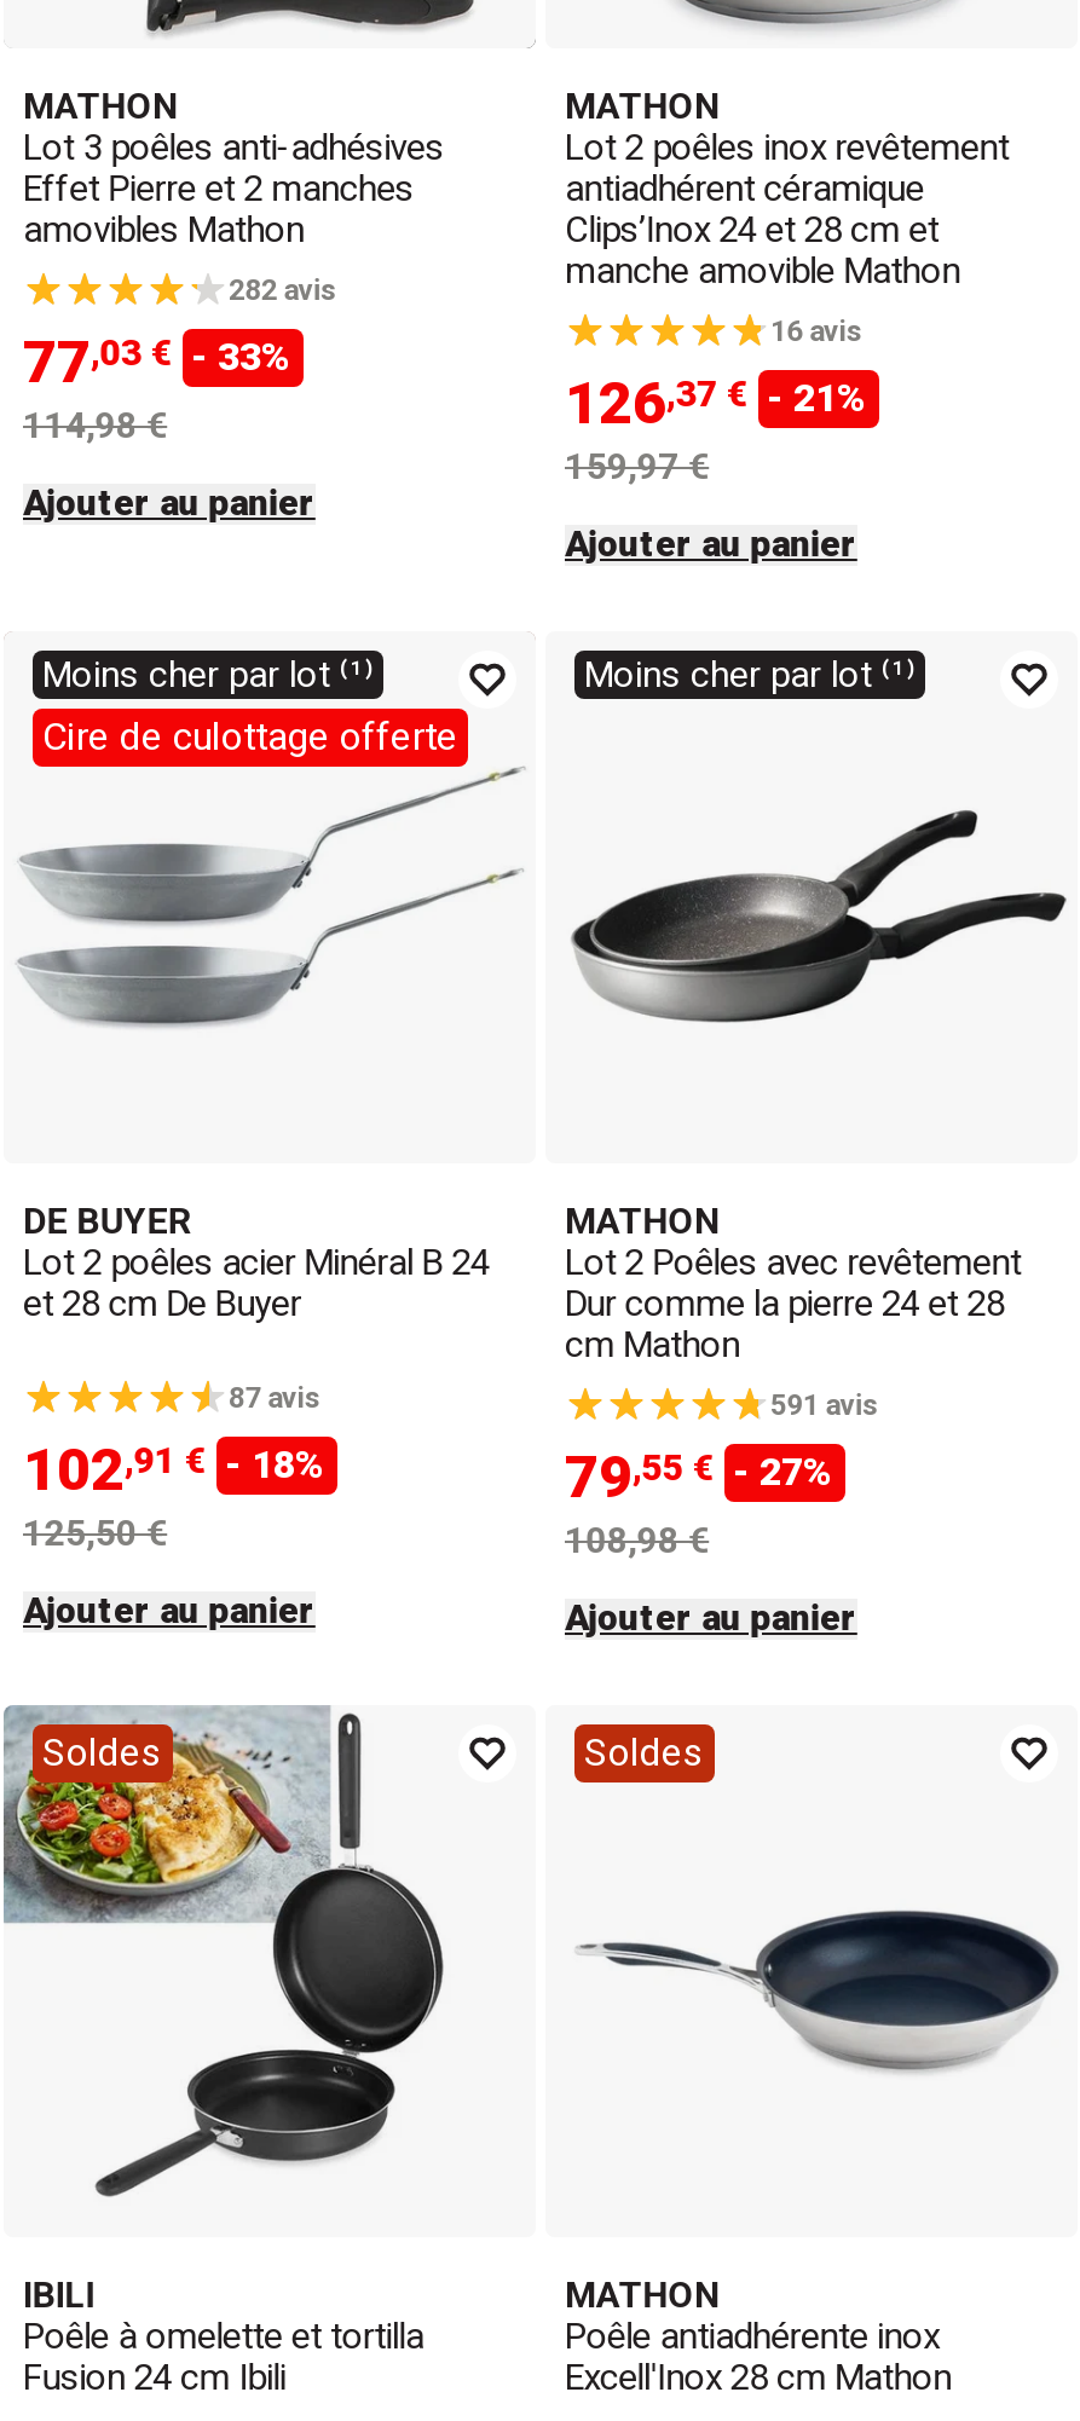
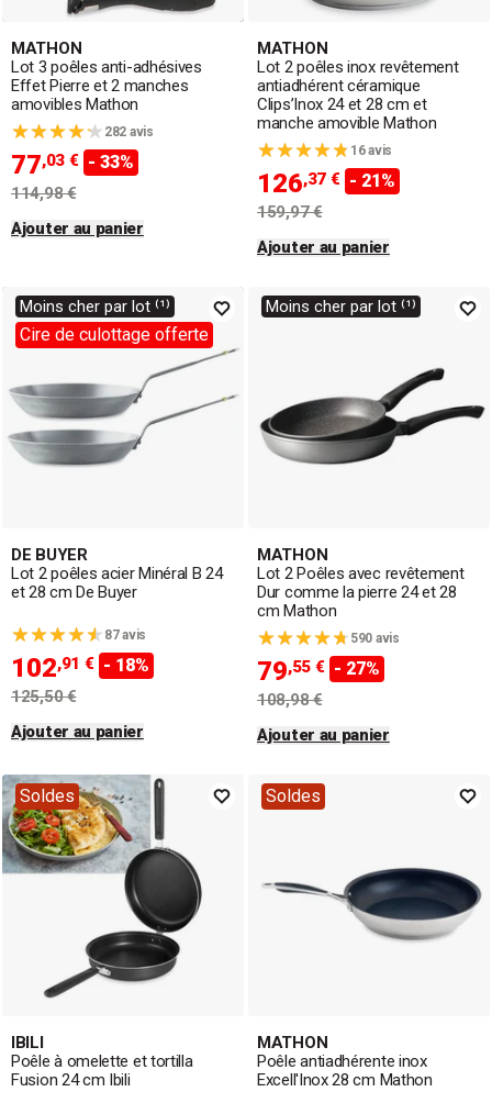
[770,1388,878,1422] 591 avis -> [350,631,399,646] 590 avis

